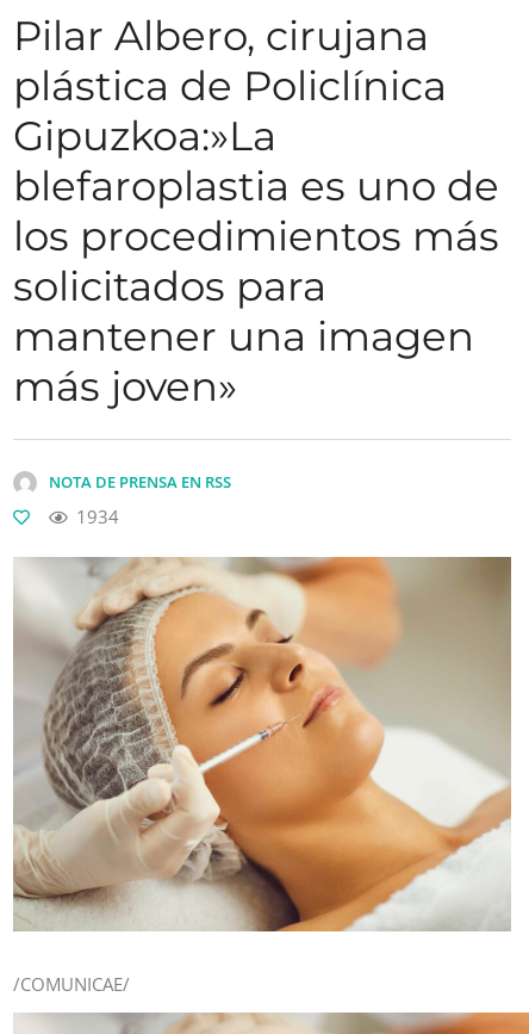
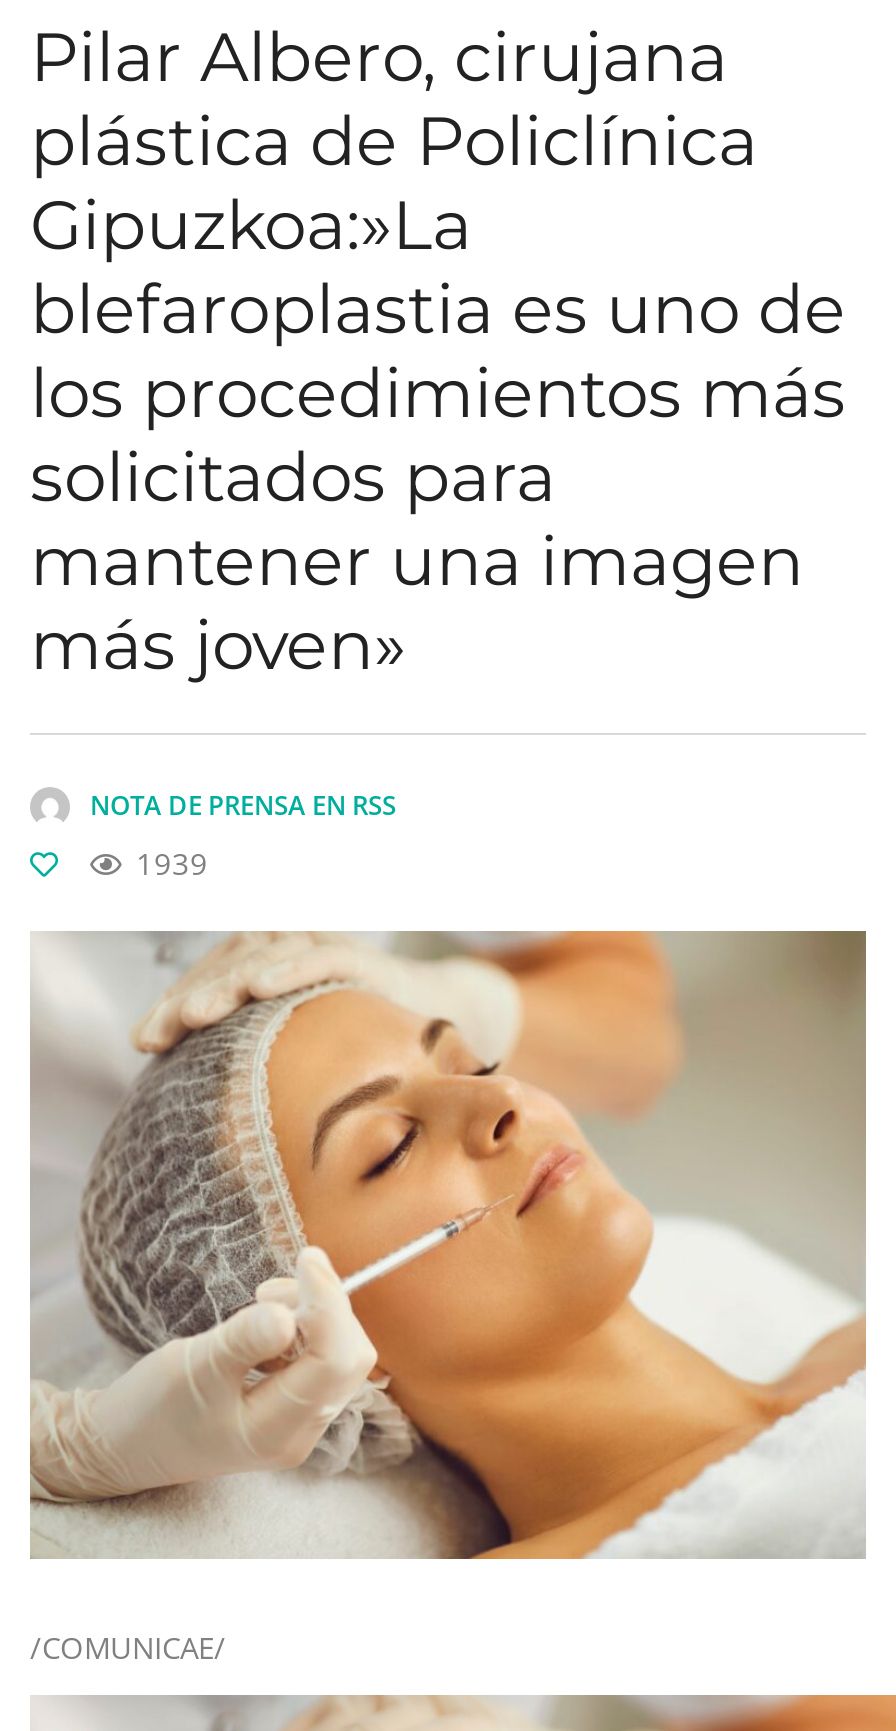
[76,504,119,528] 1934 -> [136,843,208,883] 1939

